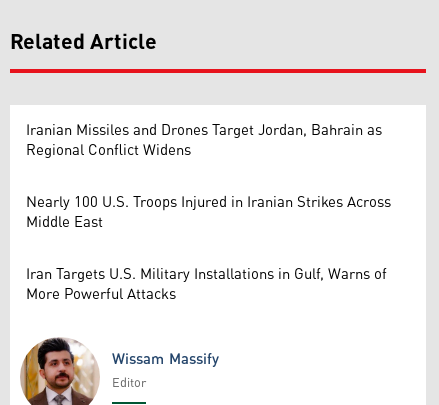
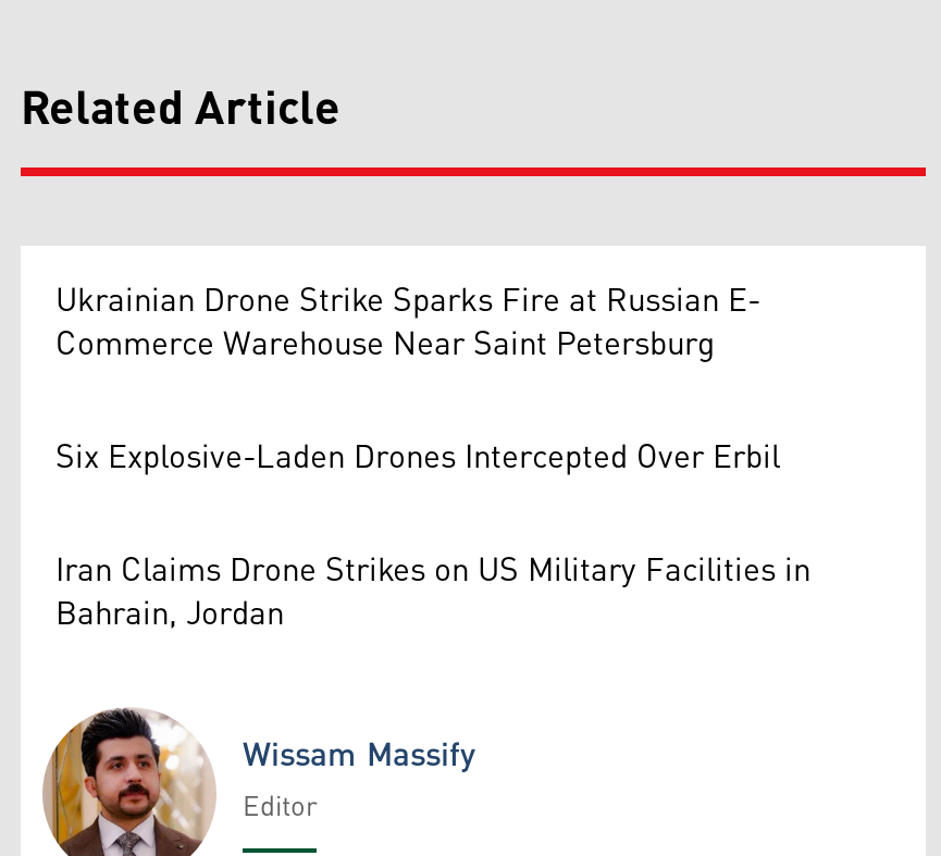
[26,116,382,165] Iranian Missiles and Drones Target Jordan, Bahrain as | Regional Conflict Widens -> [55,270,760,377] Ukrainian Drone Strike Sparks Fire at Russian E- | Commerce Warehouse Near Saint Petersburg
[26,188,391,237] Nearly 100 U.S. Troops Injured in Iranian Strikes Across | Middle East -> [55,427,780,490] Six Explosive-Laden Drones Intercepted Over Erbil
[26,260,387,309] Iran Targets U.S. Military Installations in Gulf, Warns of | More Powerful Attacks -> [55,540,810,646] Iran Claims Drone Strikes on US Military Facilities in | Bahrain, Jordan

